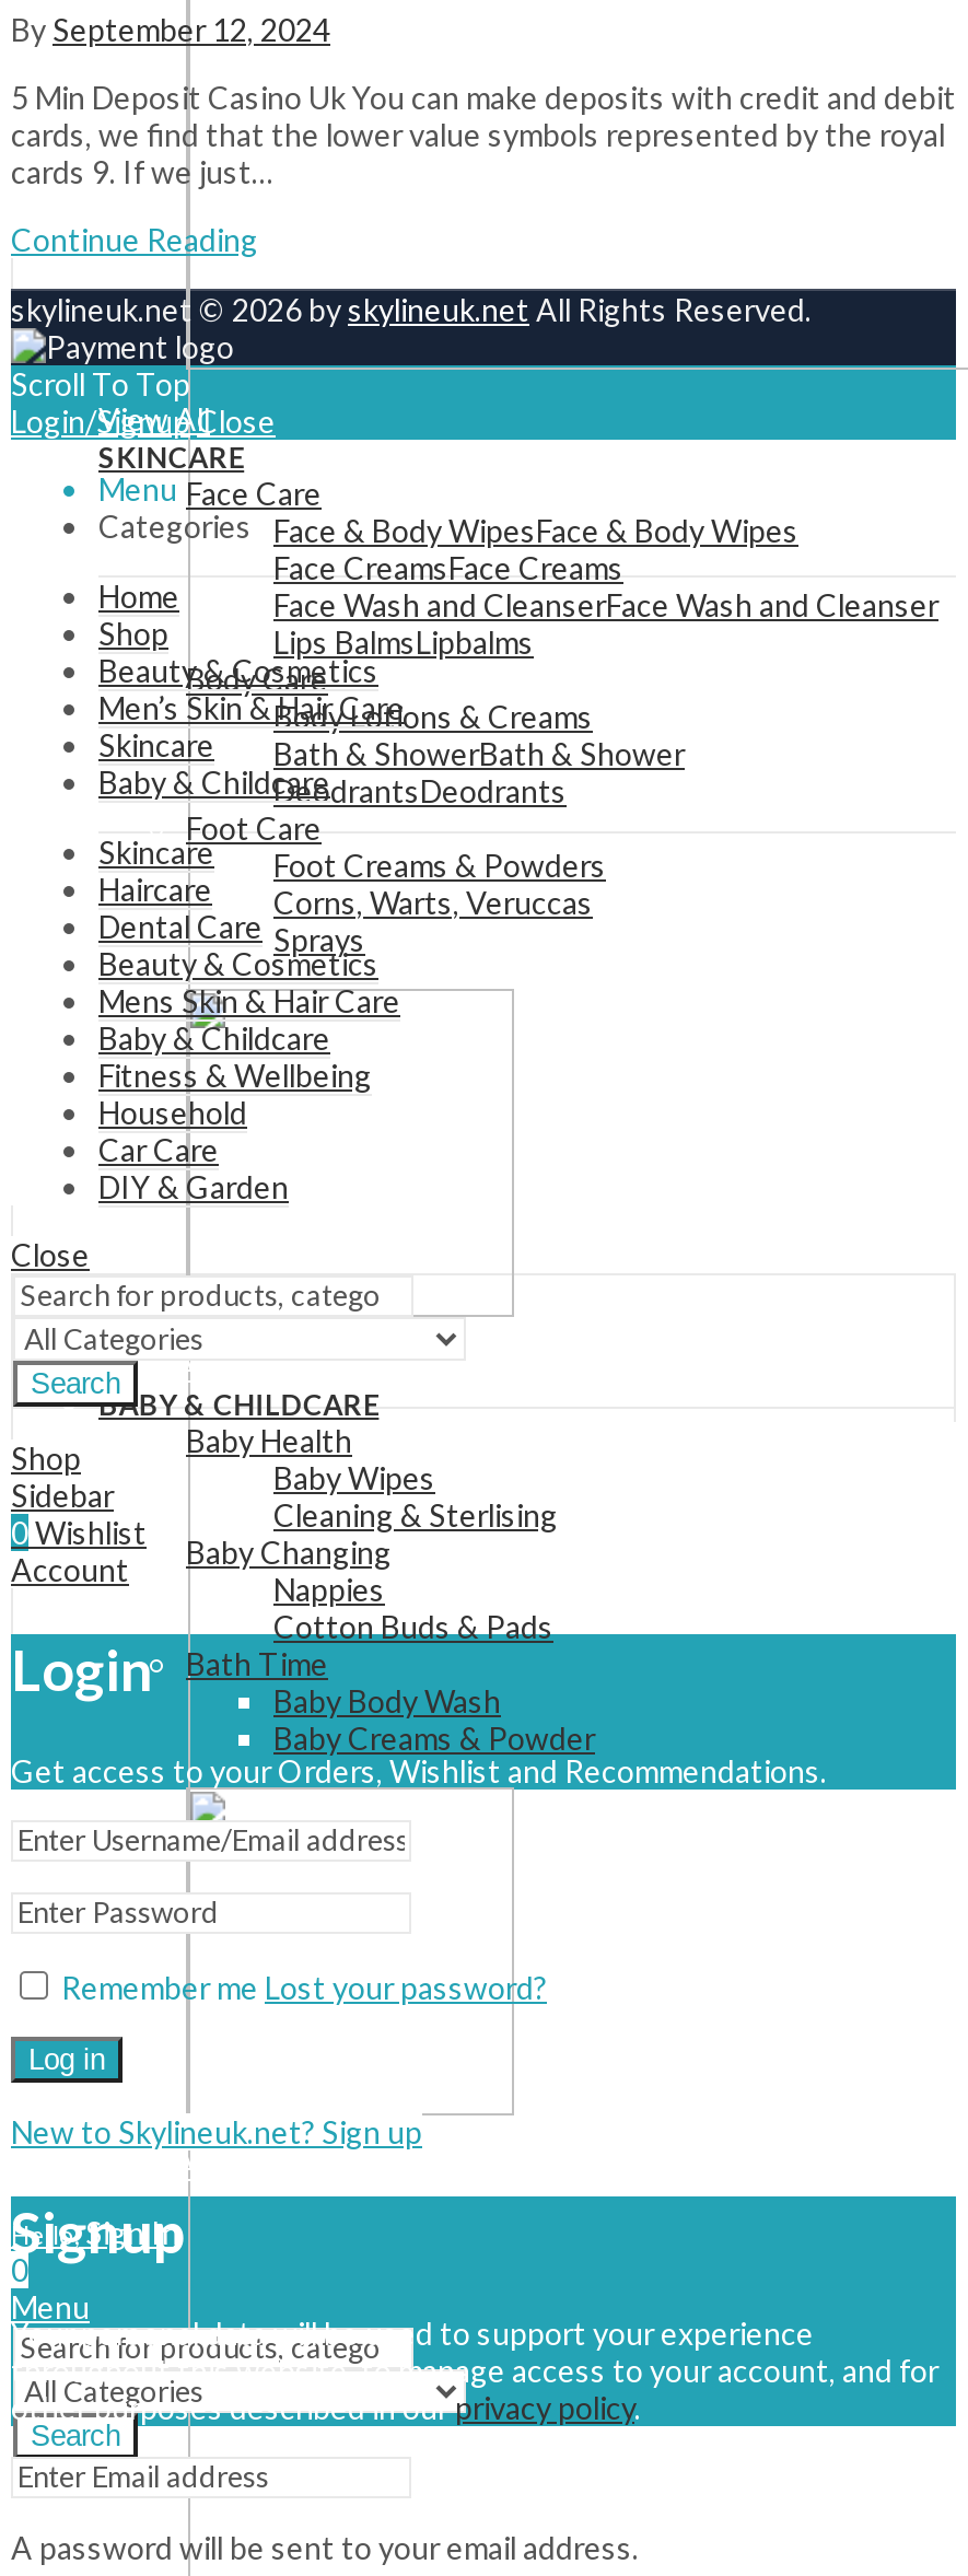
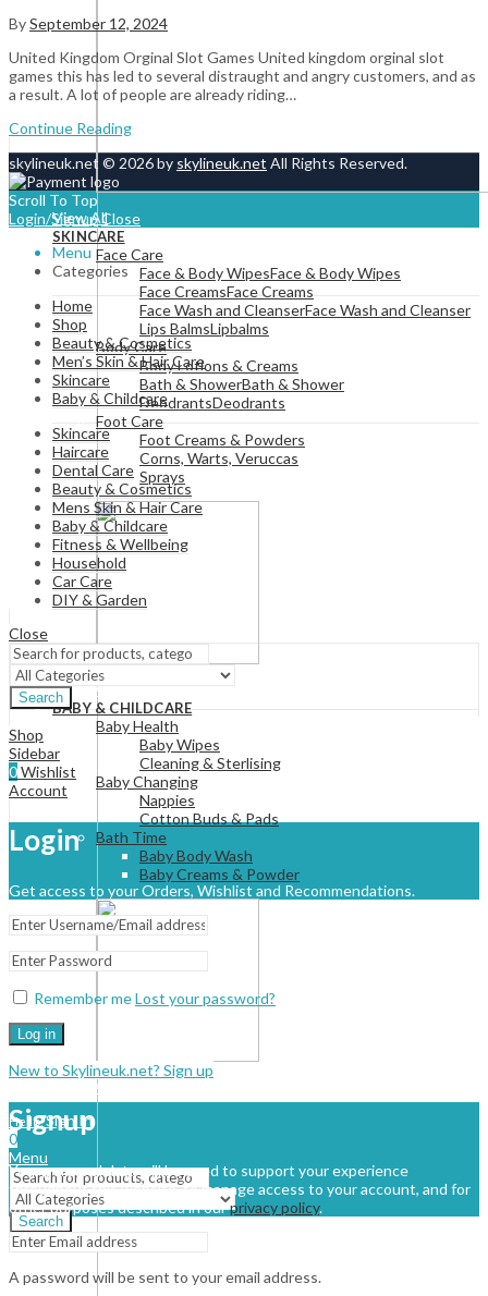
[11,78,956,190] 5 Min Deposit Casino Uk You can make deposits with credit and debit | cards, we find that the lower value symbols represented by the royal | cards 9. If we just… -> [9,48,476,103] United Kingdom Orginal Slot Games United kingdom orginal slot | games this has led to several distraught and angry customers, and as | a result. A lot of people are already riding…

